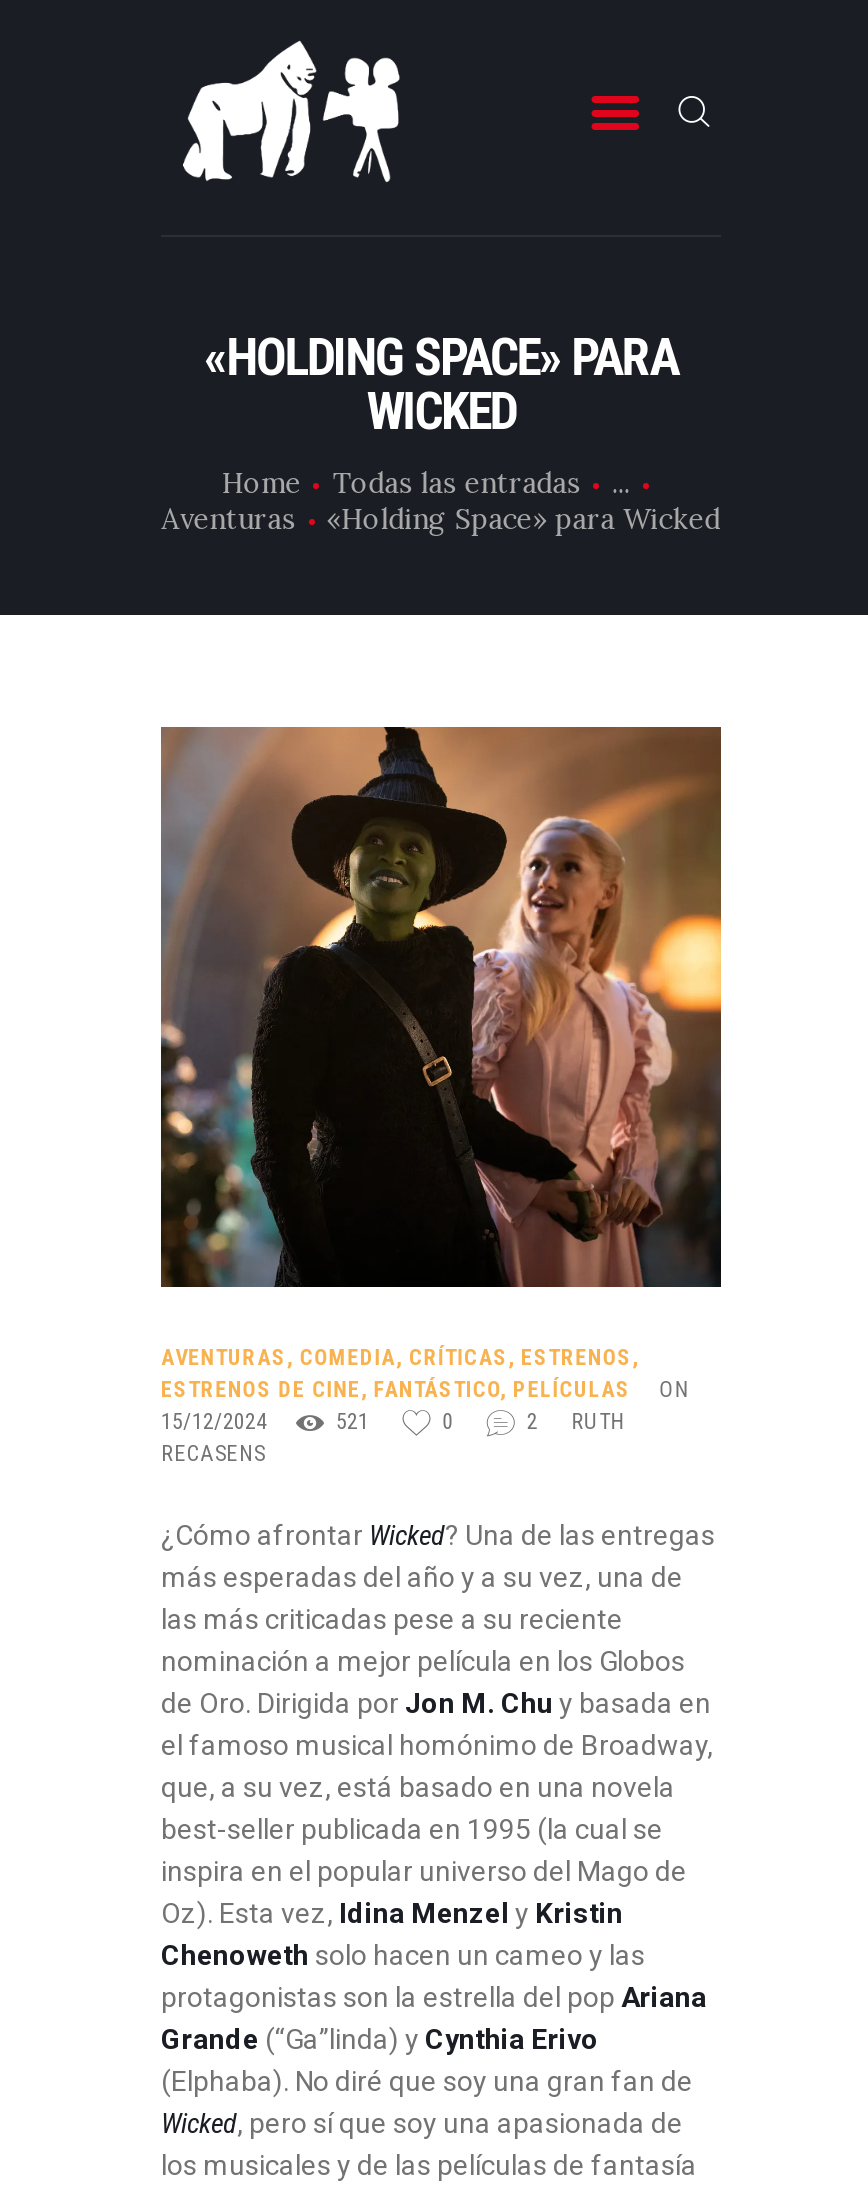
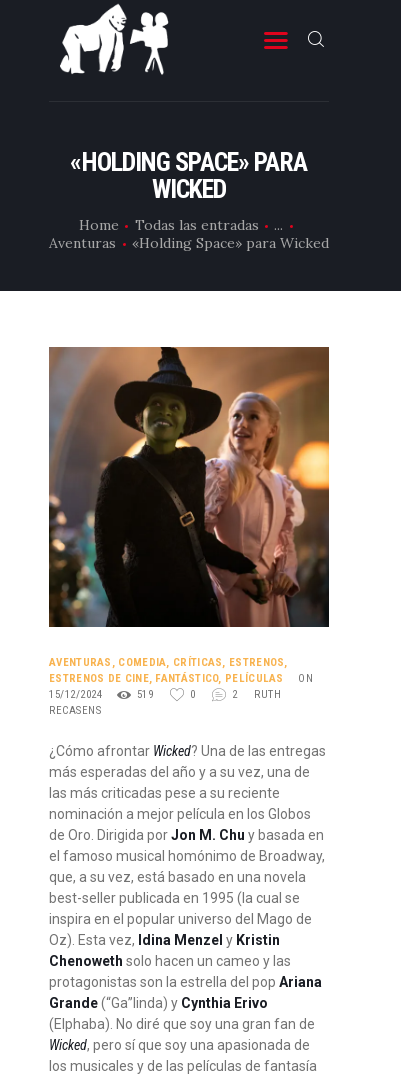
[336,1408,369,1434] 521 -> [136,688,153,701] 519

